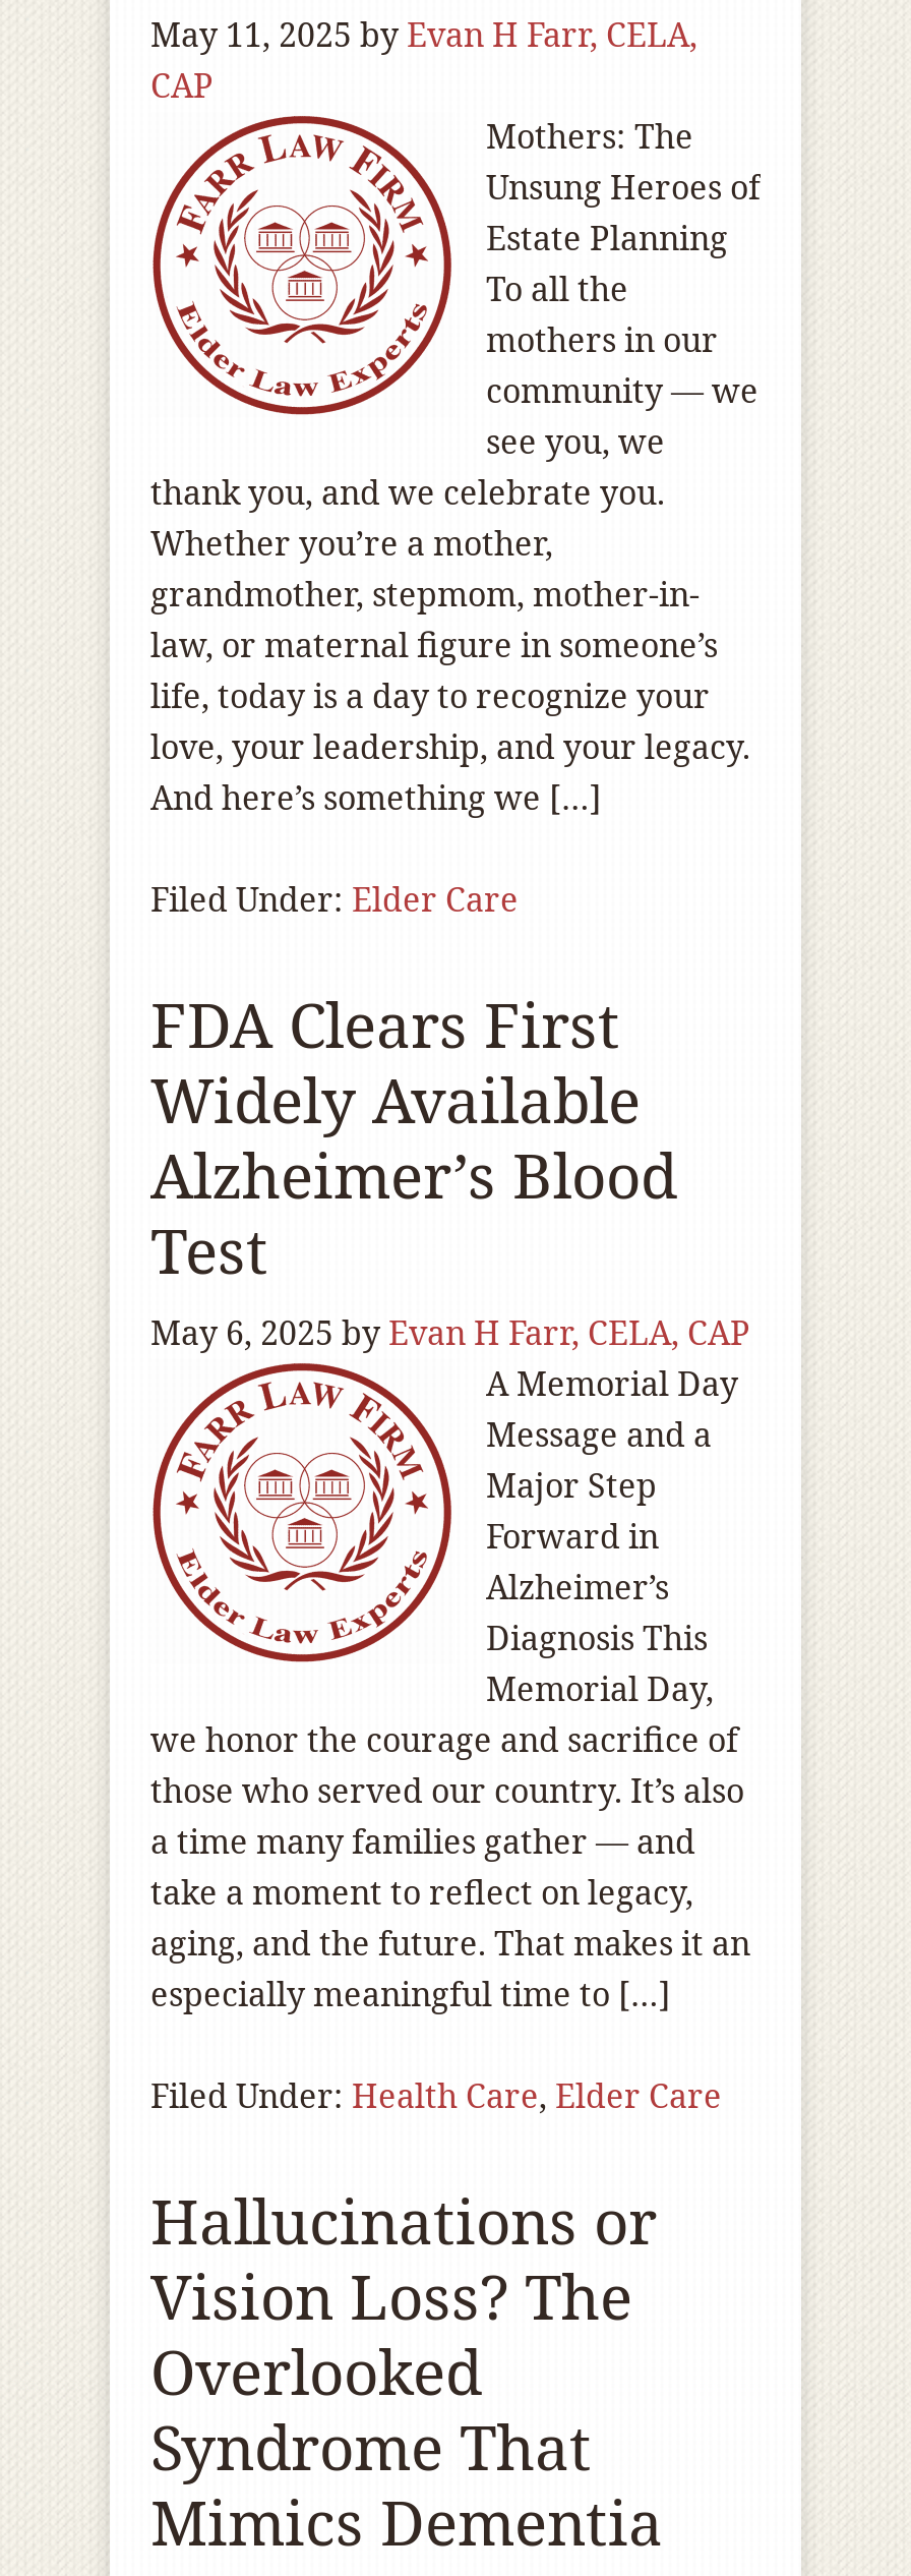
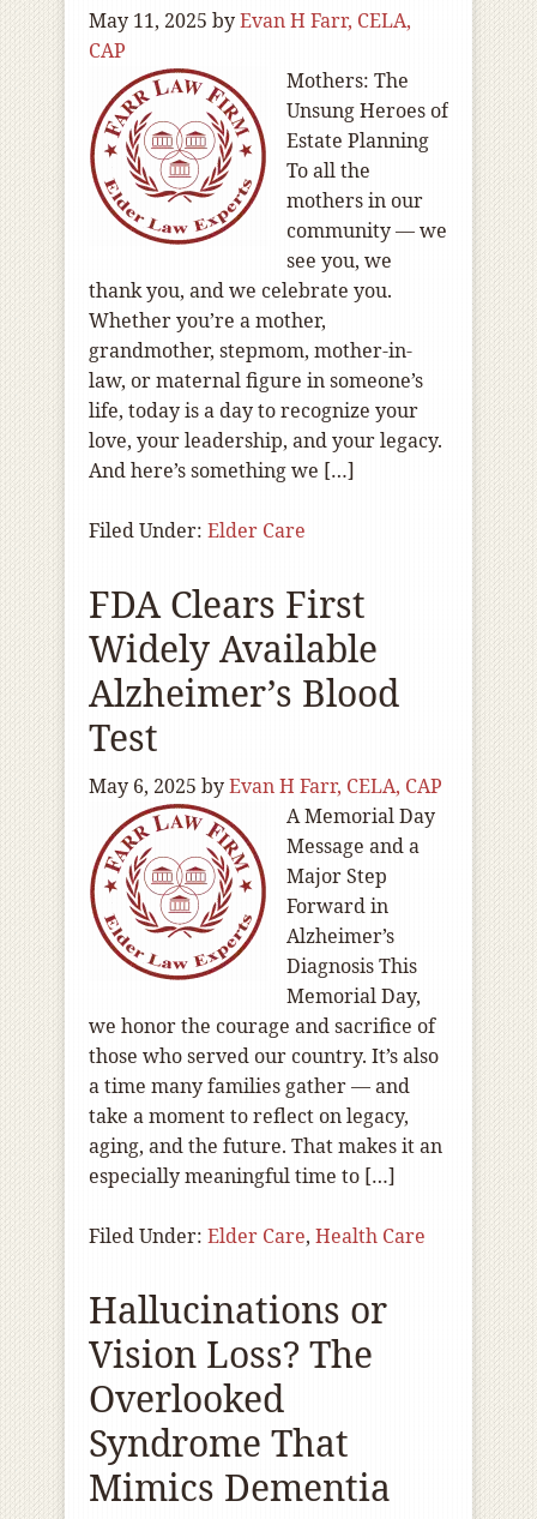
[150,2074,722,2119] Filed Under: Health Care, Elder Care -> [89,1223,426,1249] Filed Under: Elder Care, Health Care

